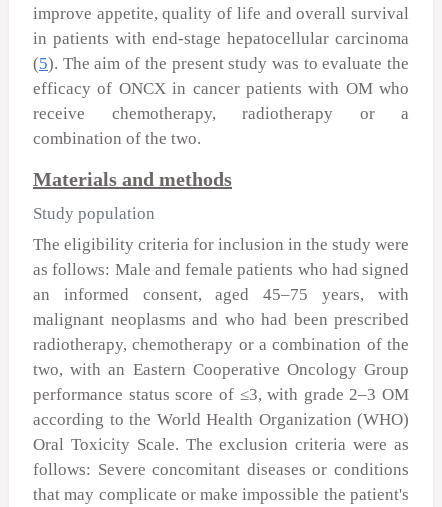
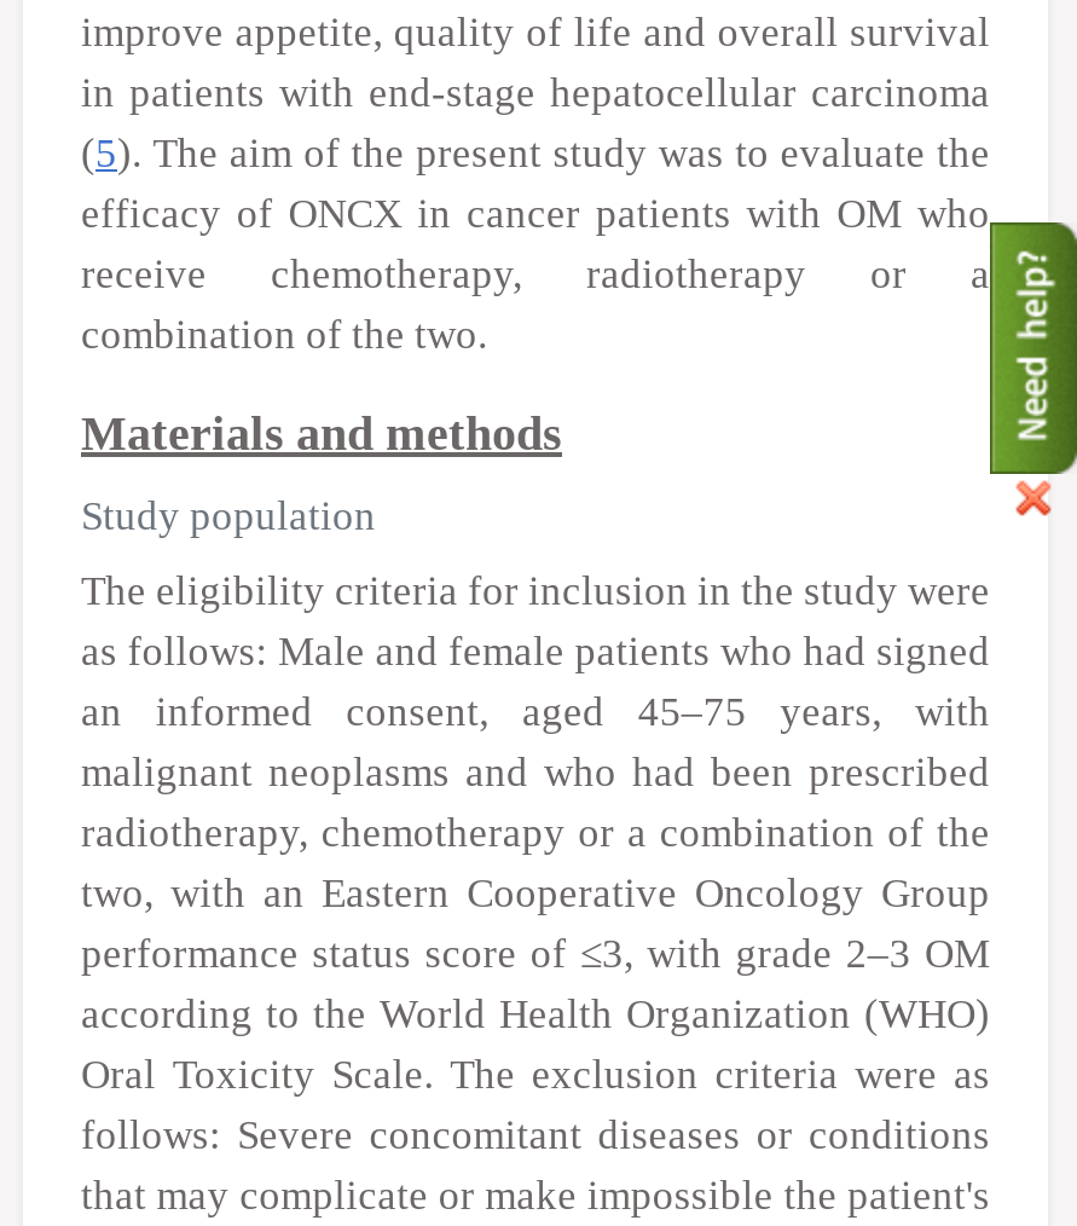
none -> [988,220,1070,517] [image]

